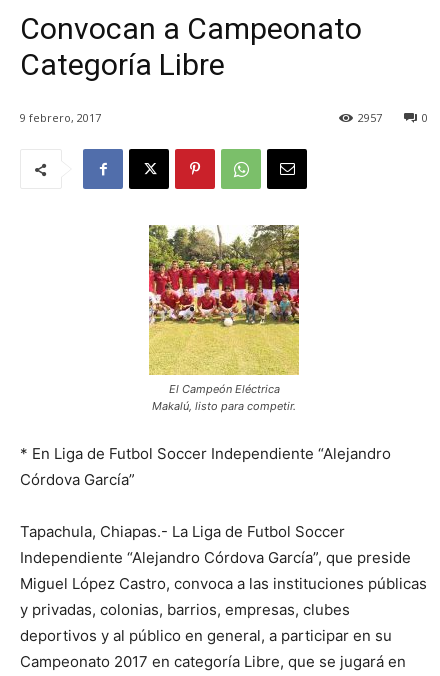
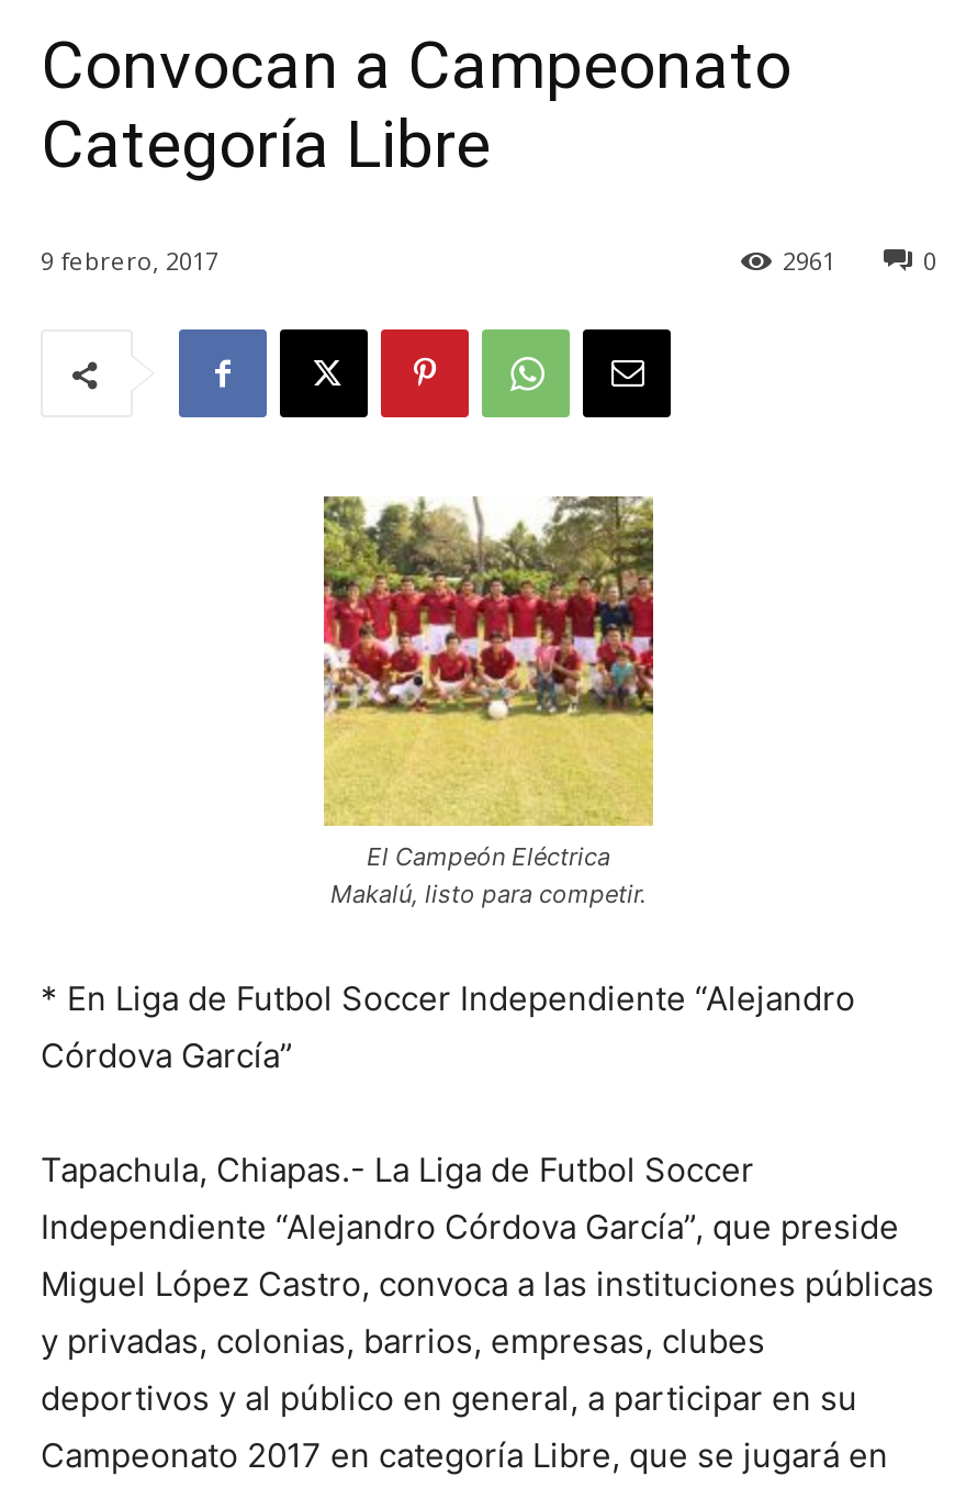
[358,110,382,125] 2957 -> [783,244,835,277] 2961

